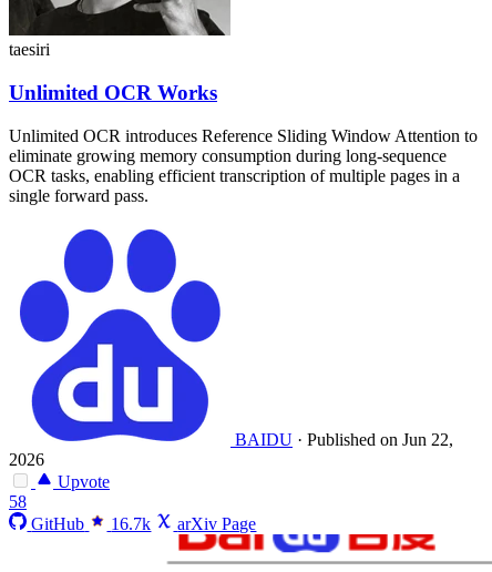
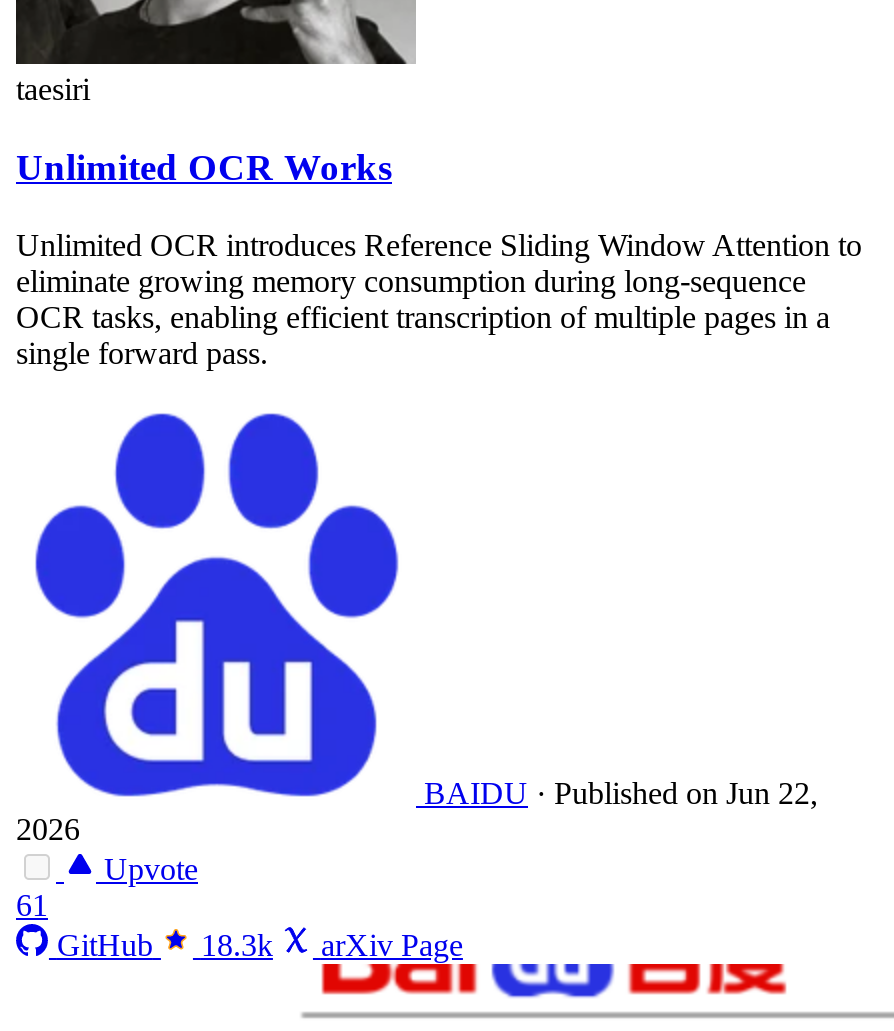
[9,492,27,510] 58 -> [16,887,48,921] 61
[32,514,257,533] GitHub 16.7k arXiv Page -> [57,927,463,961] GitHub 18.3k arXiv Page

